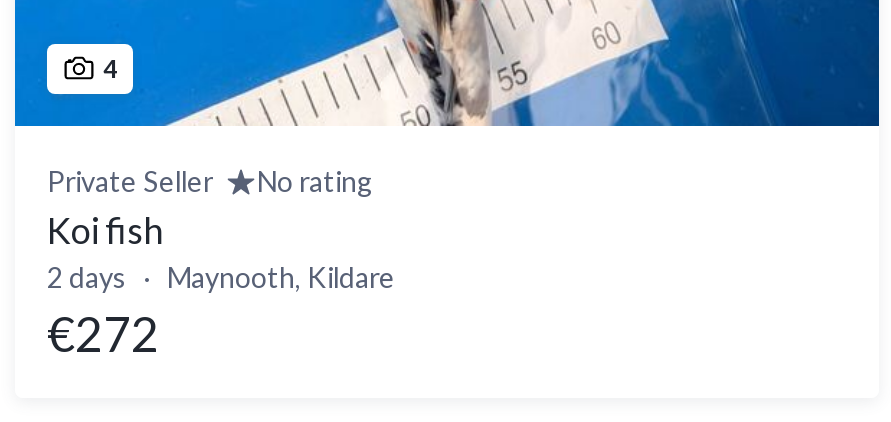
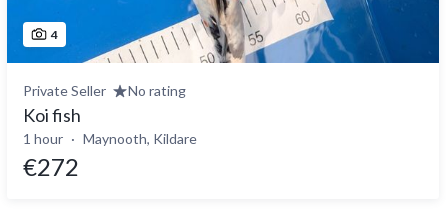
[47,260,395,294] 2 days Maynooth, Kildare -> [23,130,197,147] 1 hour Maynooth, Kildare

